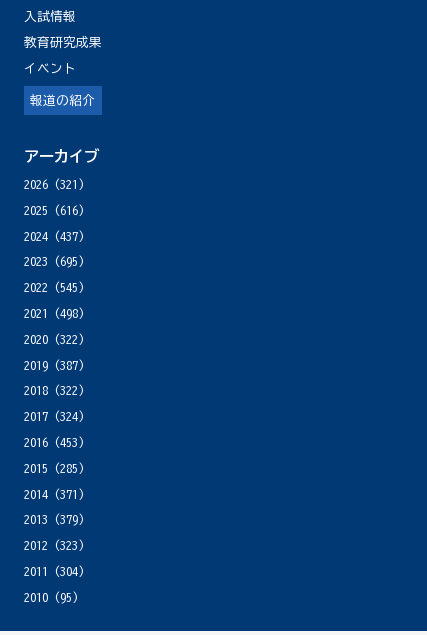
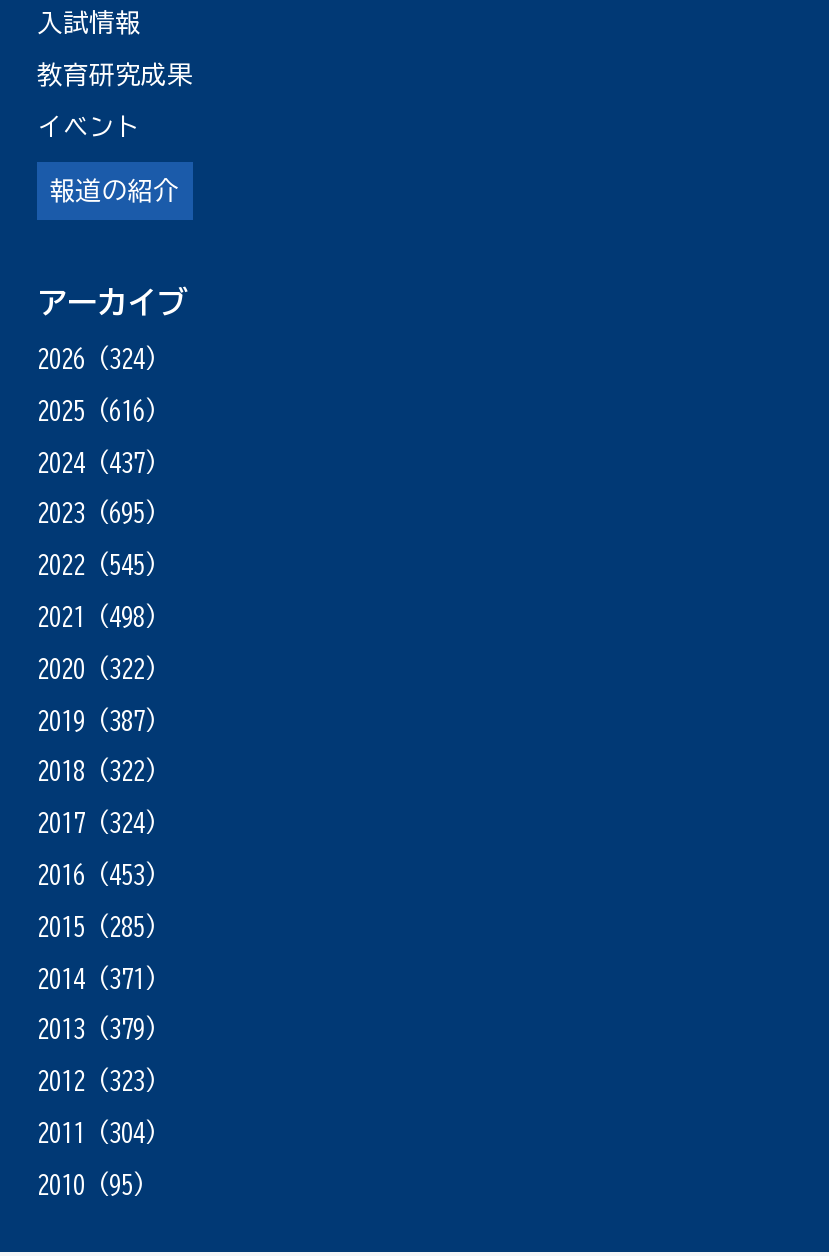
[24,178,84,191] 2026 (321) -> [37,346,157,372] 2026 (324)

